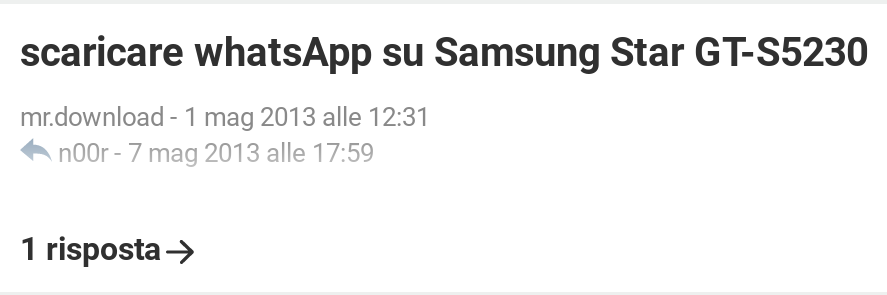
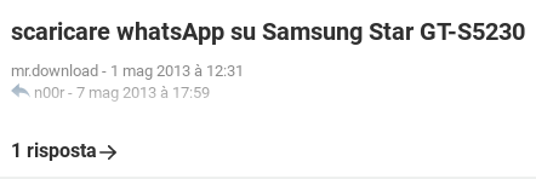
[20,102,430,132] mr.download - 1 mag 2013 alle 12:31 -> [11,62,244,80] mr.download - 1 mag 2013 à 12:31
[58,138,374,168] n00r- 7 mag 2013 alle 17:59 -> [34,83,210,102] n00r- 7 mag 2013 à 17:59

